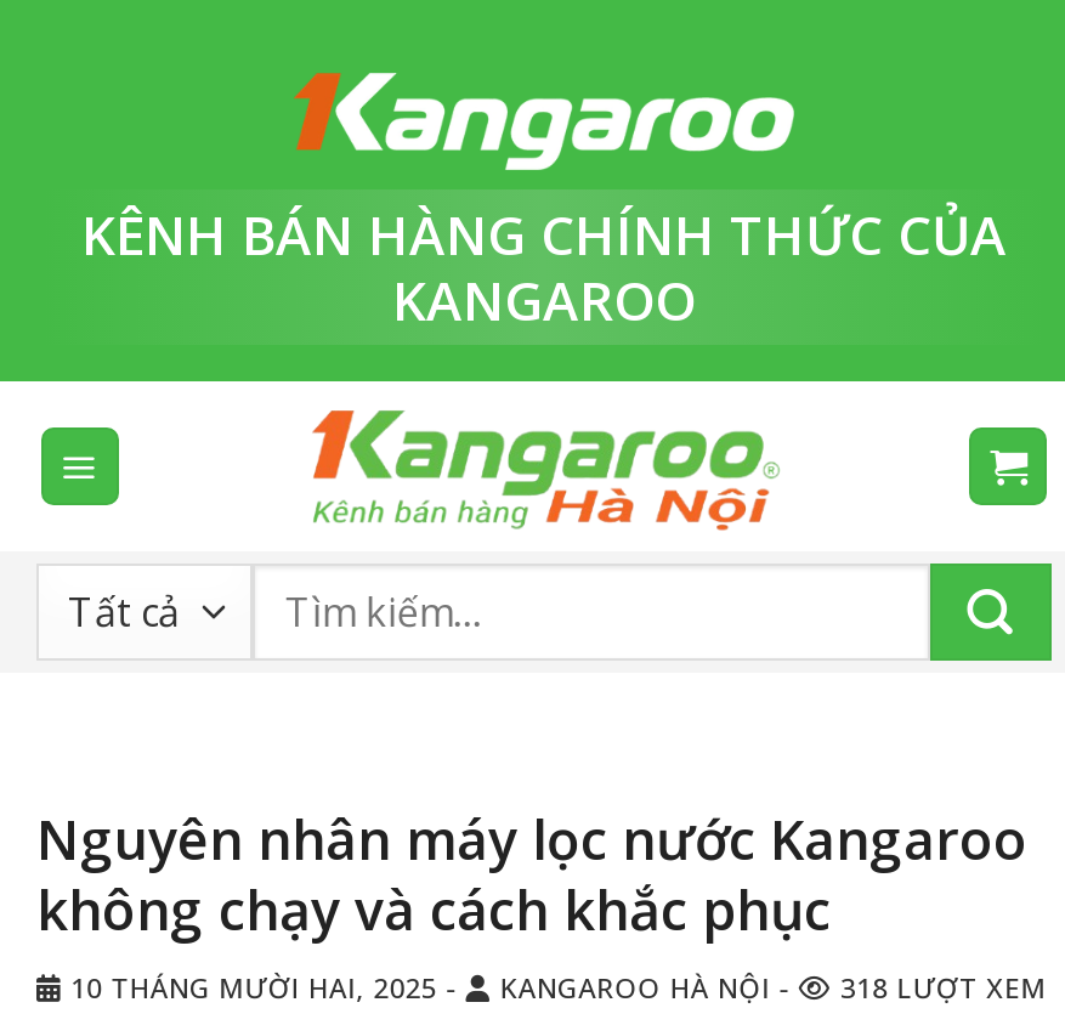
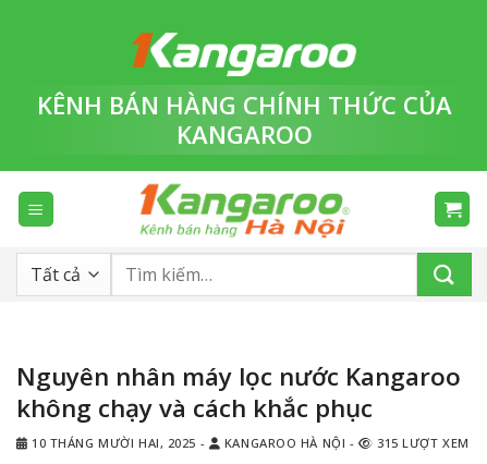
[71,970,1046,1006] 10 THÁNG MƯỜI HAI, 2025 - KANGAROO HÀ NỘI - 318 LƯỢT XEM -> [32,435,469,451] 10 THÁNG MƯỜI HAI, 2025 - KANGAROO HÀ NỘI - 315 LƯỢT XEM

